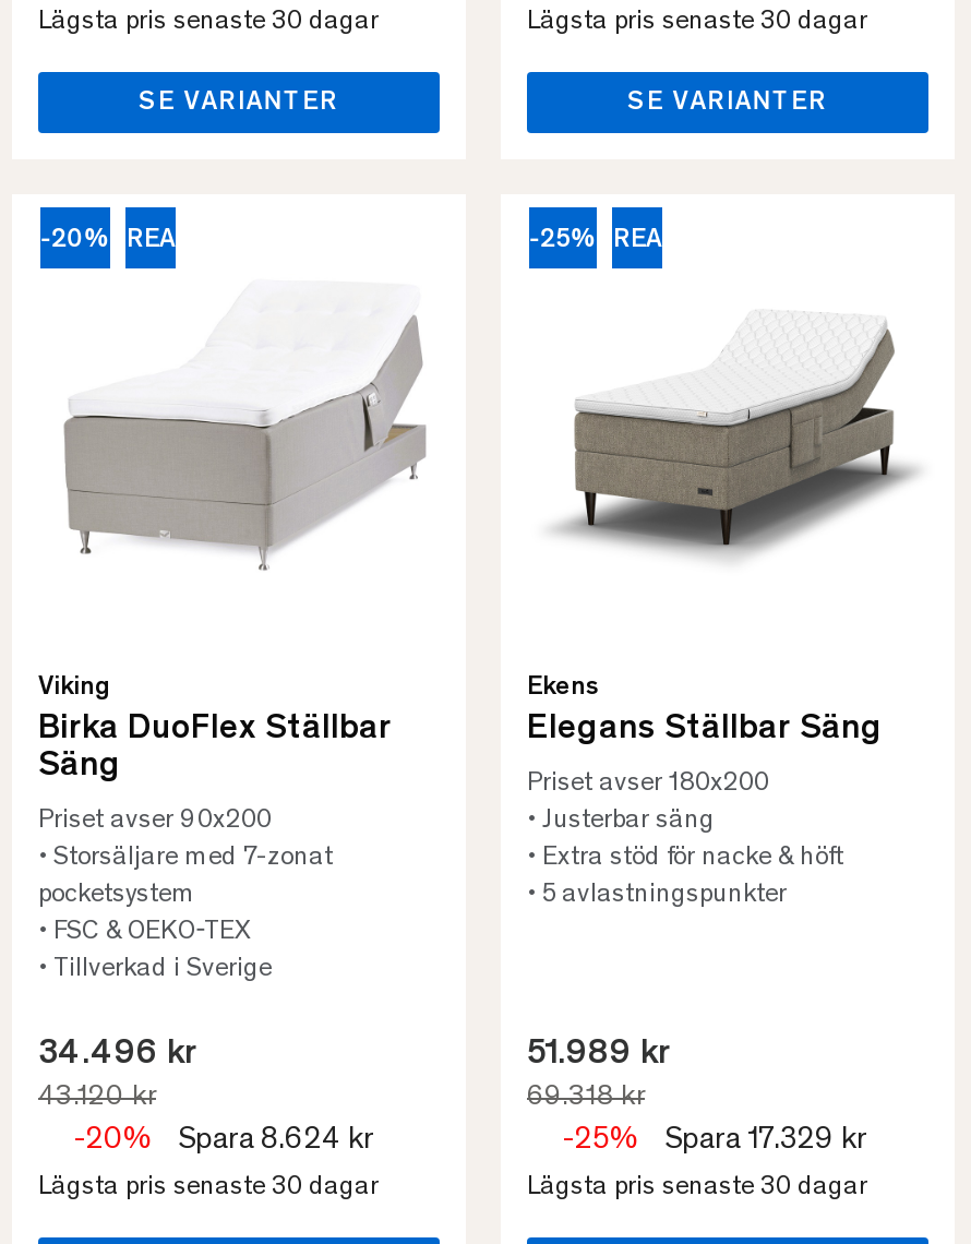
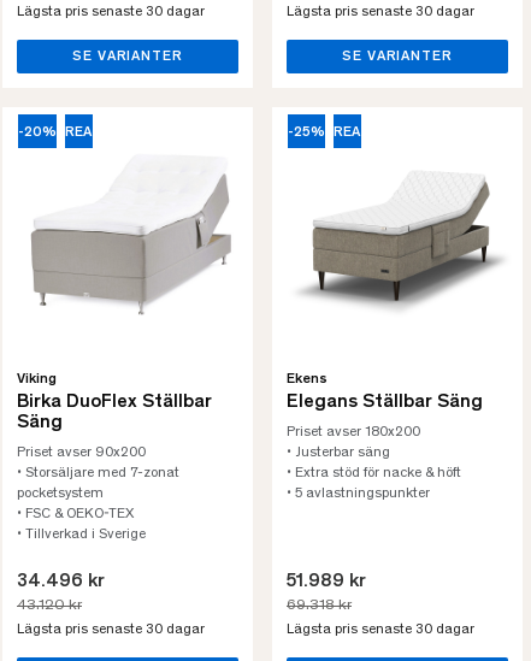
[73,1126,374,1157] -20% | Spara 8.624 kr -> none
[562,1126,867,1157] -25% | Spara 17.329 kr -> none

